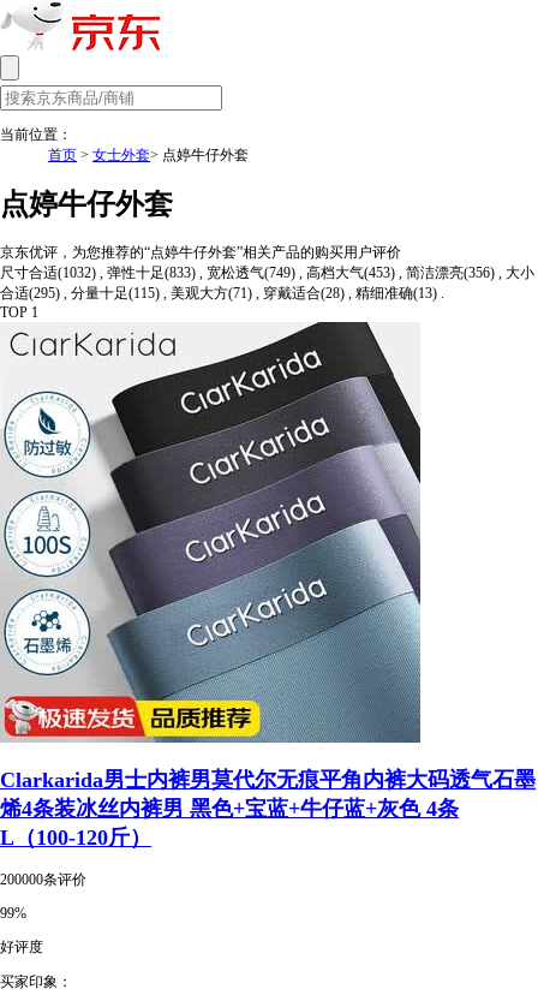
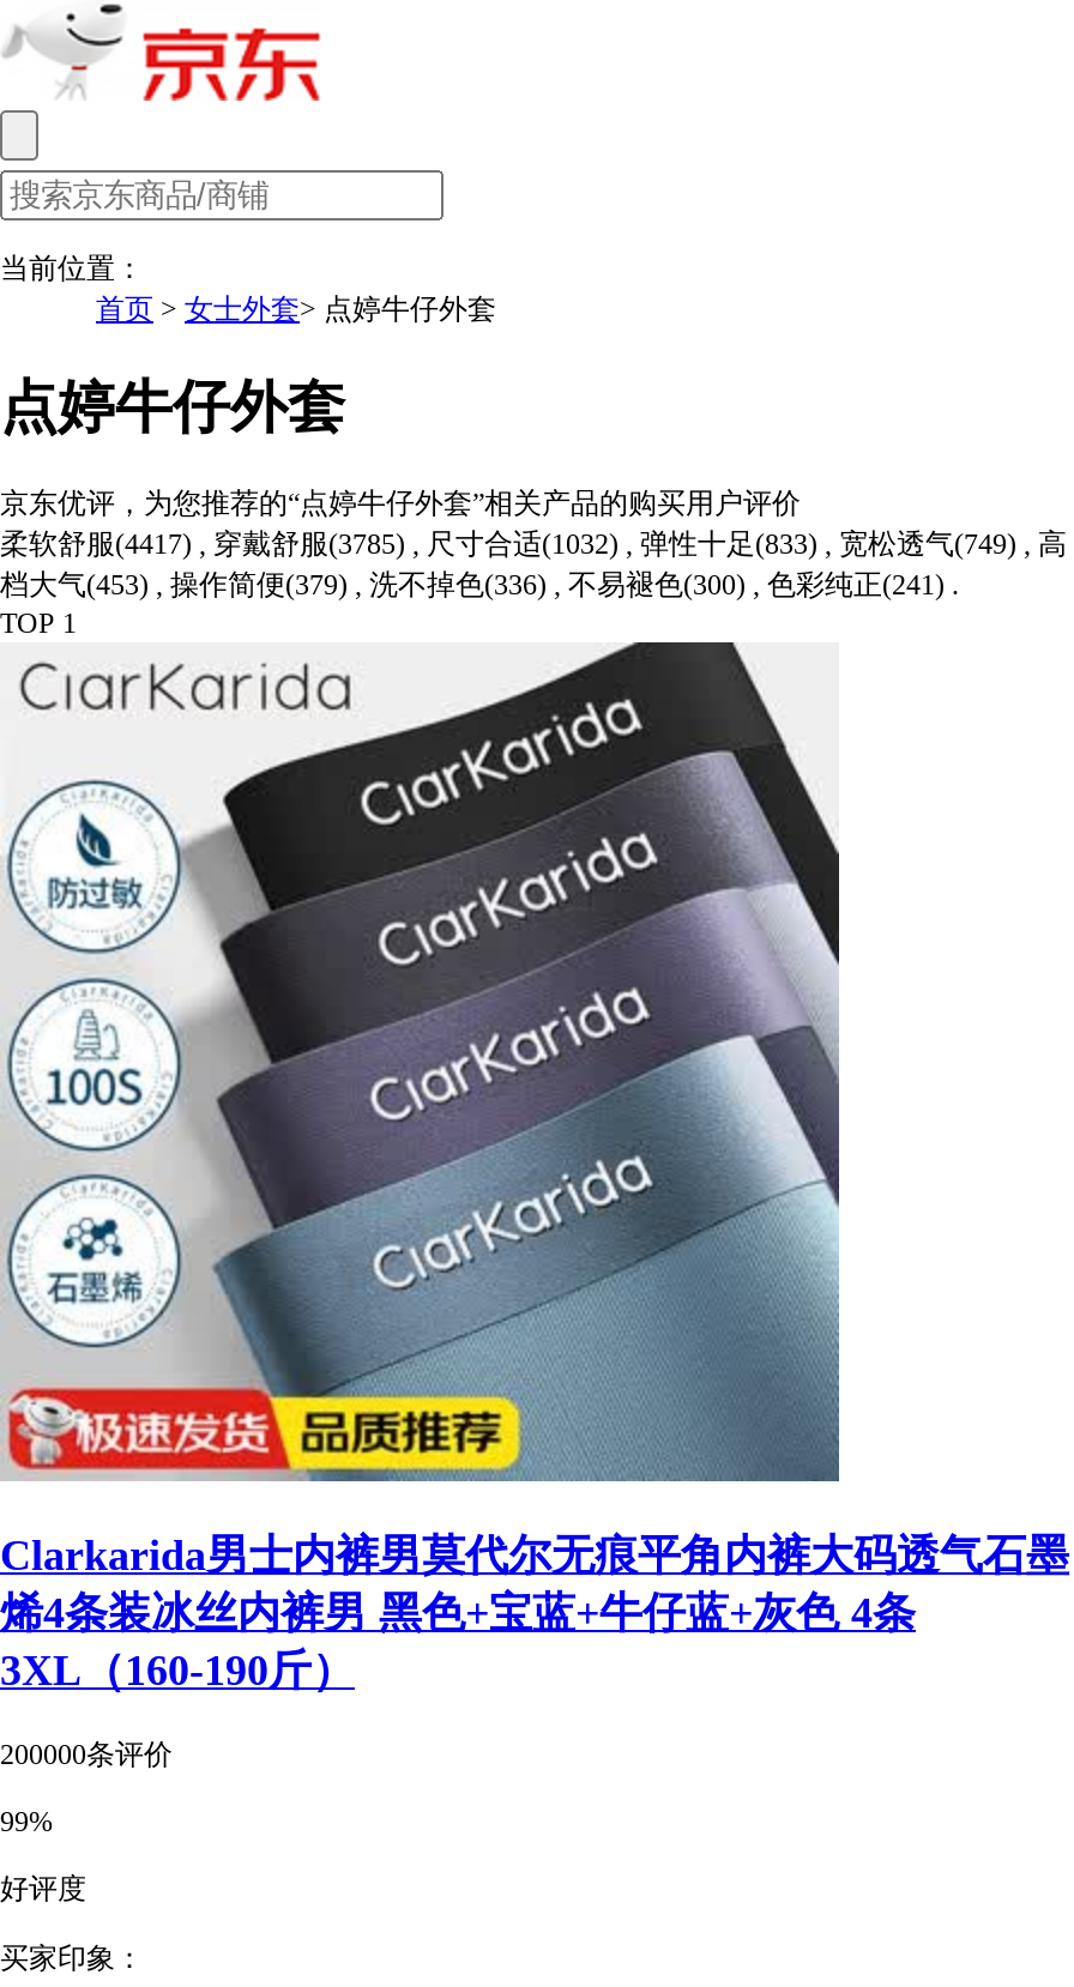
[0,265,534,302] 尺寸合适(1032) , 弹性十足(833) , 宽松透气(749) , 高档大气(453) , 简洁漂亮(356) , 大小 | 合适(295) , 分量十足(115) , 美观大方(71) , 穿戴适合(28) , 精细准确(13) . -> [0,528,1067,602] 柔软舒服(4417) , 穿戴舒服(3785) , 尺寸合适(1032) , 弹性十足(833) , 宽松透气(749) , 高 | 档大气(453) , 操作简便(379) , 洗不掉色(336) , 不易褪色(300) , 色彩纯正(241) .
[0,826,151,850] L（100-120斤） -> [0,1647,355,1695] 3XL（160-190斤）

